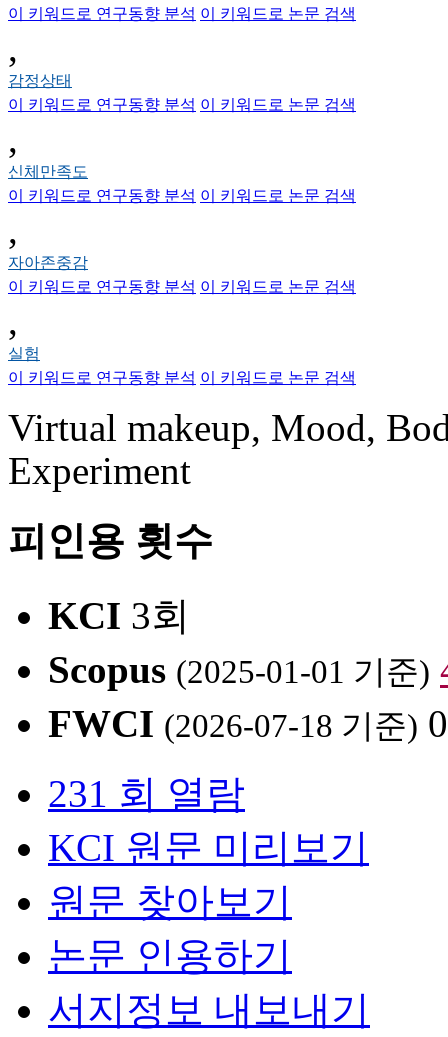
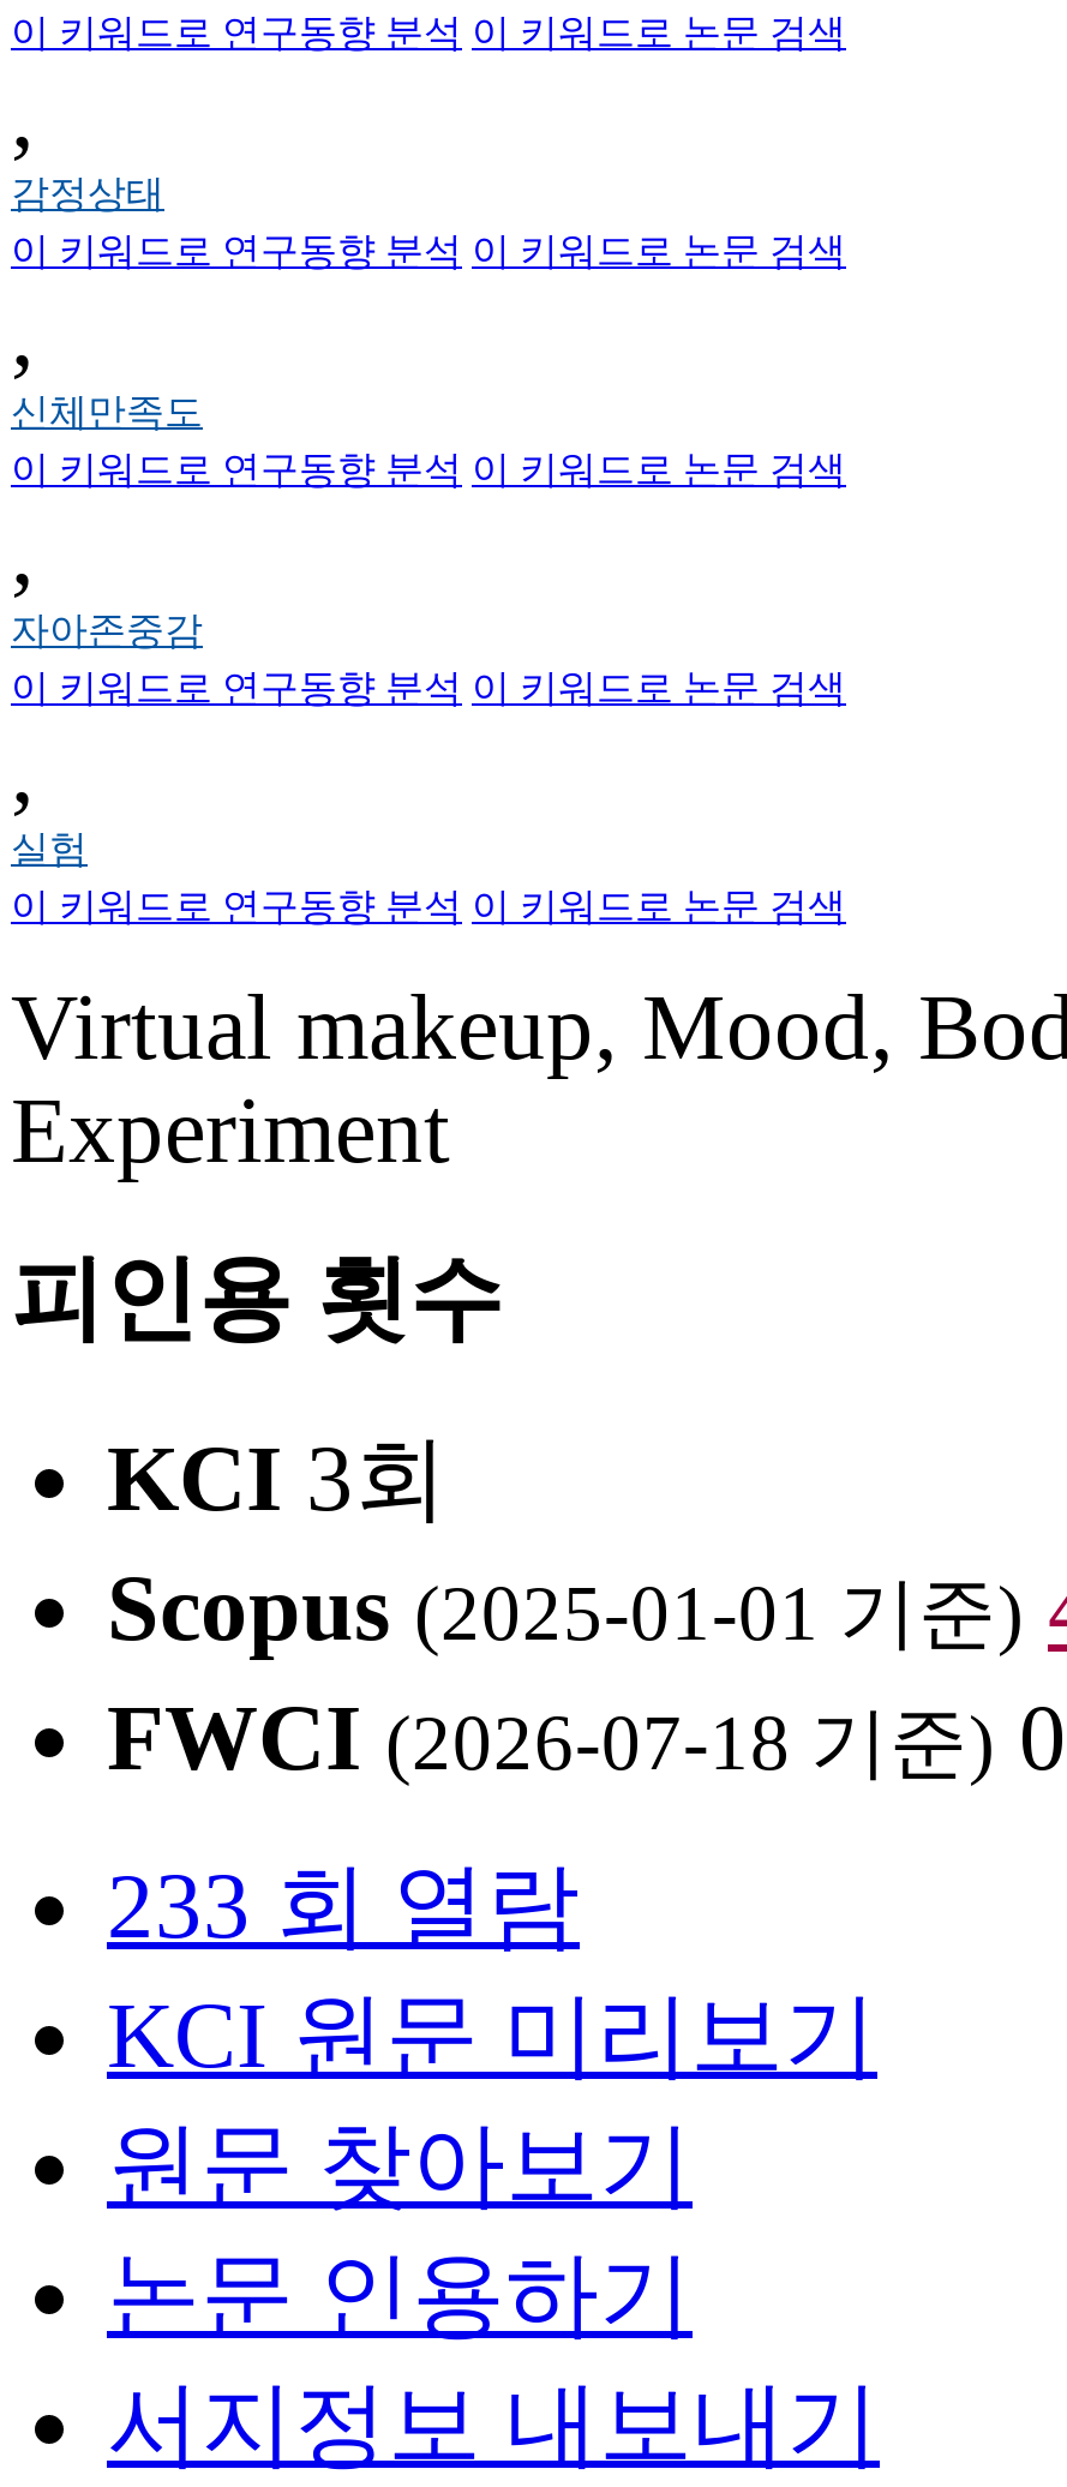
[48,772,245,815] 231 회 열람 -> [107,1853,580,1956] 233 회 열람

